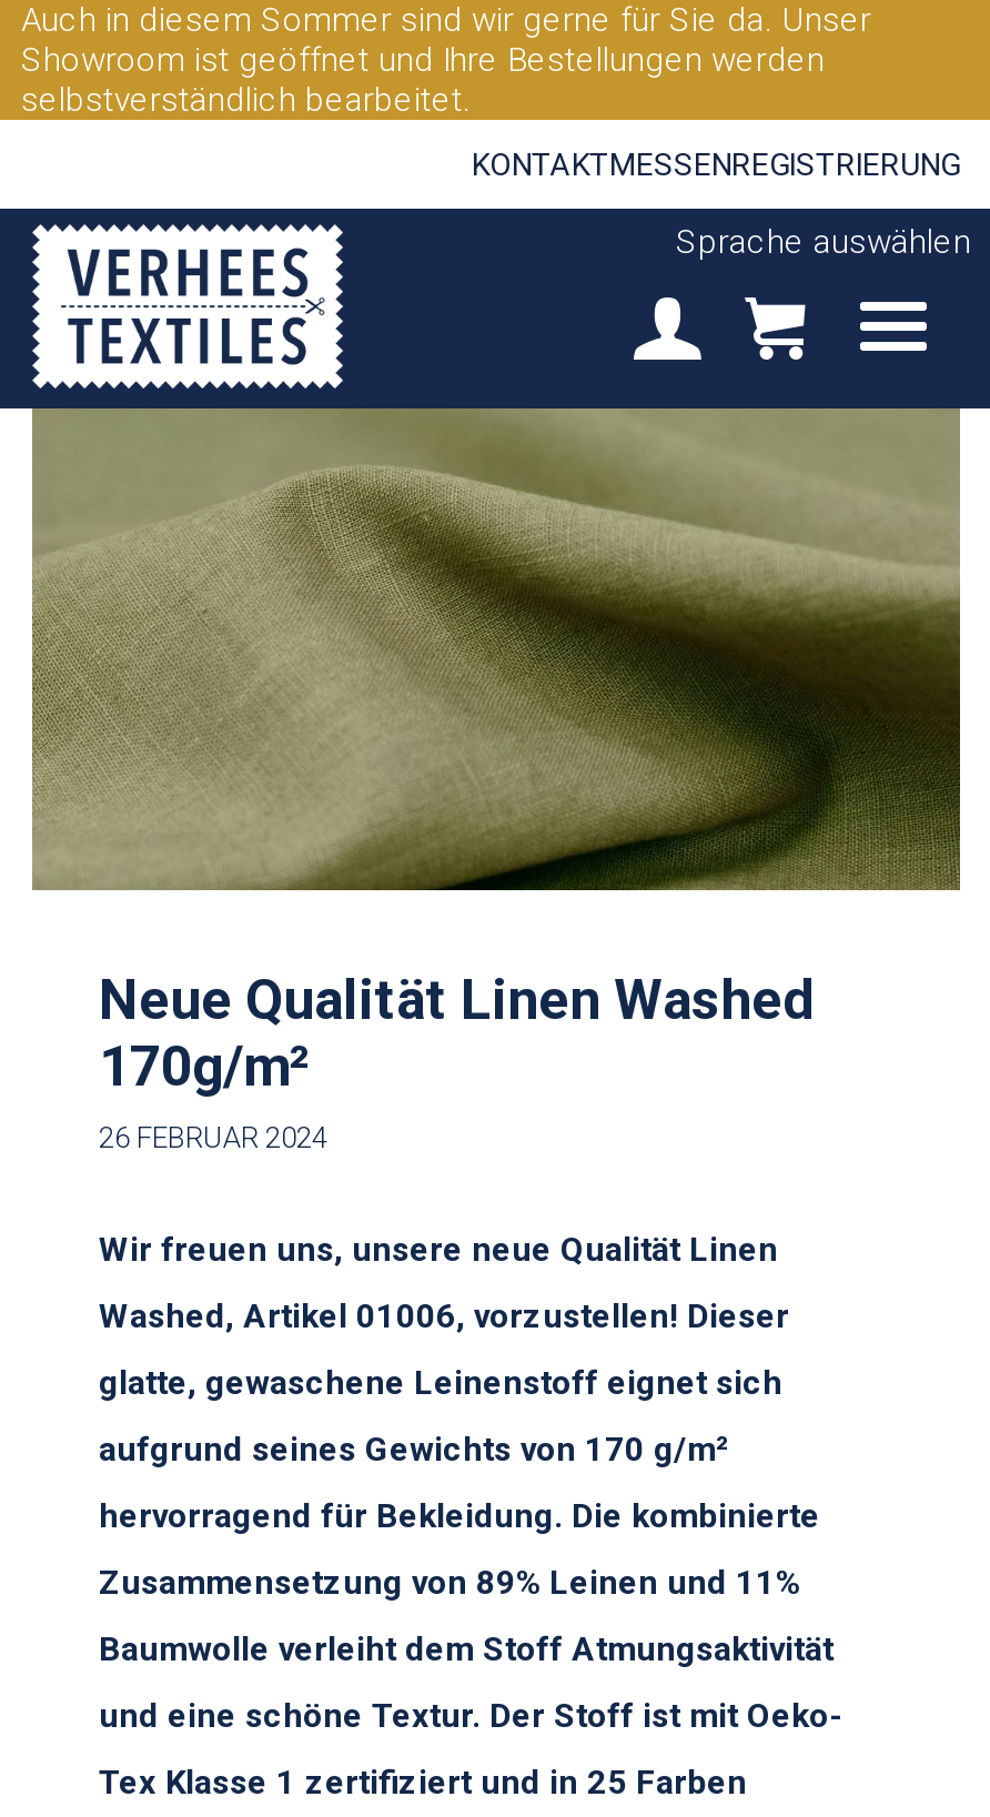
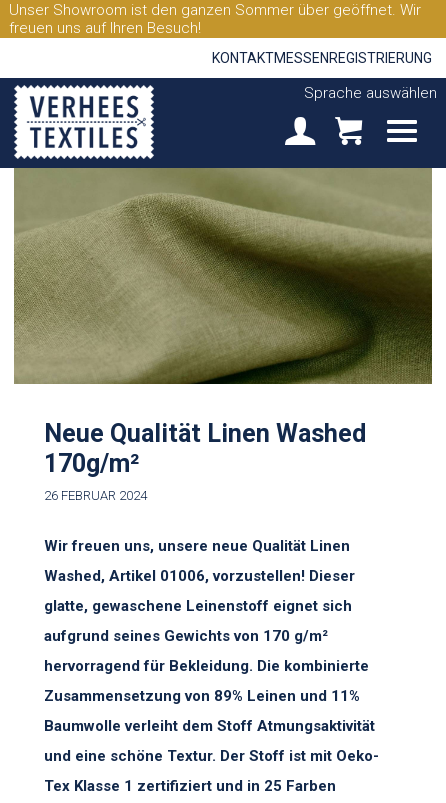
[21,0,871,120] Auch in diesem Sommer sind wir gerne für Sie da. Unser | Showroom ist geöffnet und Ihre Bestellungen werden | selbstverständlich bearbeitet. -> [9,1,421,37] Unser Showroom ist den ganzen Sommer über geöffnet. Wir | freuen uns auf Ihren Besuch!

